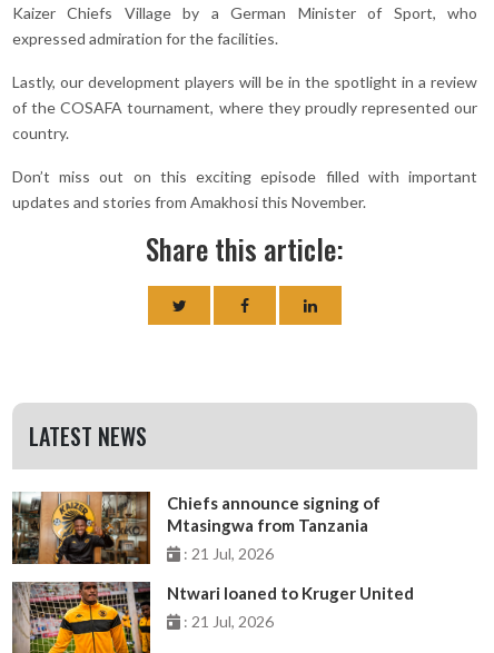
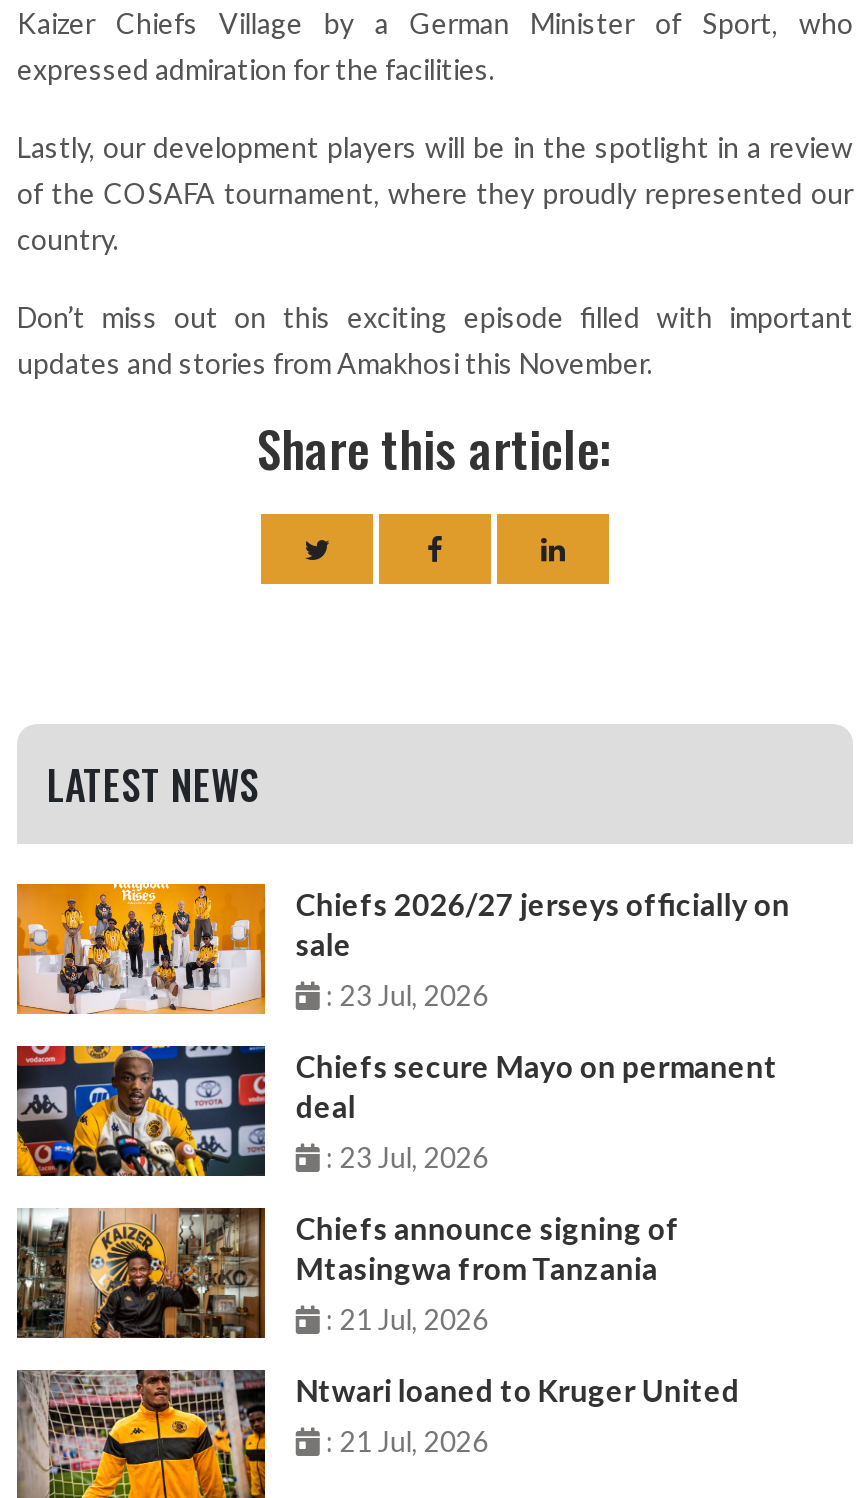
none -> [15,882,790,1174] [image] | Chiefs 2026/27 jerseys officially on | sale | : 23 Jul, 2026 | Chiefs secure Mayo on permanent | deal | : 23 Jul, 2026
none -> [15,1044,267,1178] [image]

